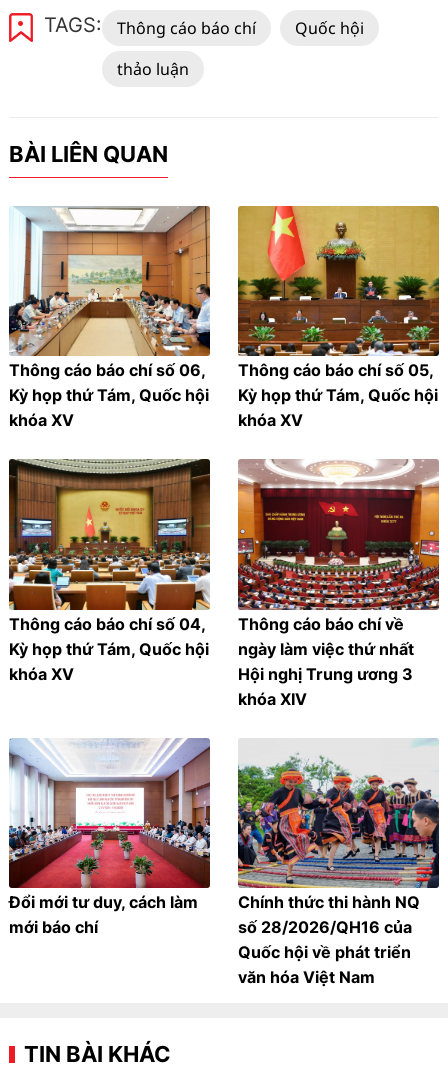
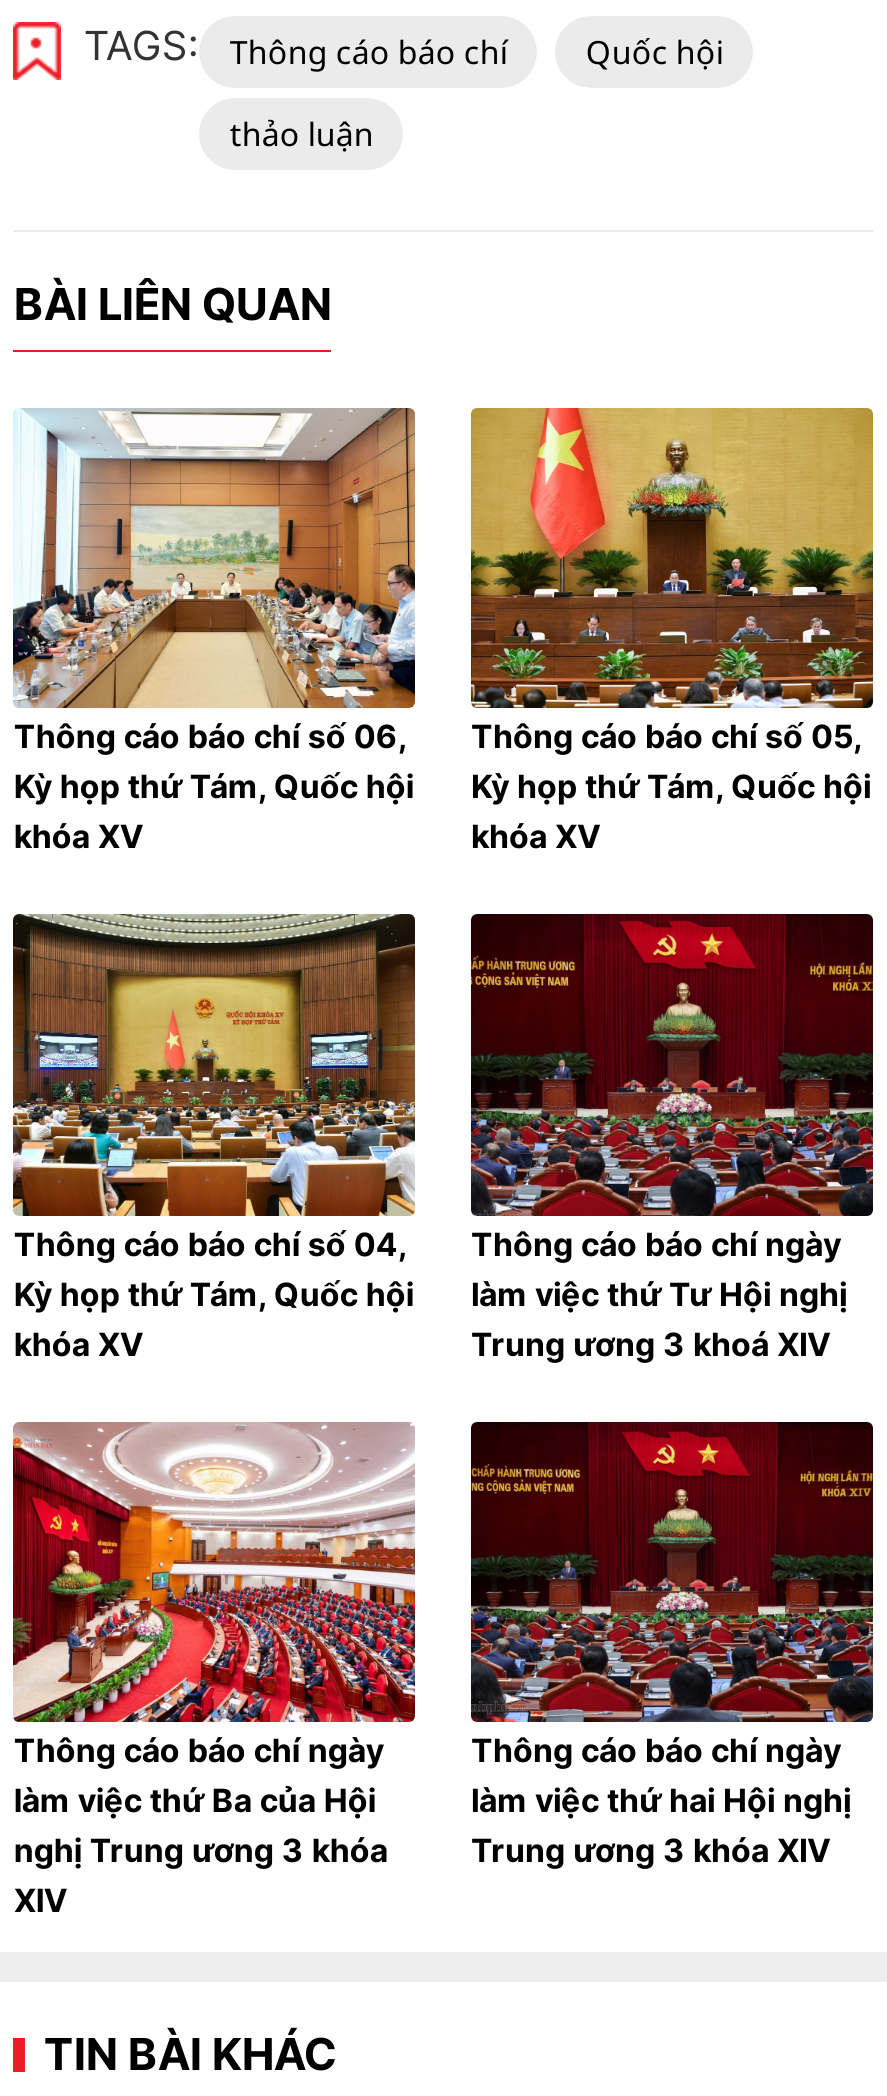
[237,459,440,709] [image] | Thông cáo báo chí về | ngày làm việc thứ nhất | Hội nghị Trung ương 3 | khóa XIV -> [469,912,875,1364] [image] | Thông cáo báo chí ngày | làm việc thứ Tư Hội nghị | Trung ương 3 khoá XIV
[8,738,211,937] [image] | Đổi mới tư duy, cách làm | mới báo chí -> [11,1420,417,1921] [image] | Thông cáo báo chí ngày | làm việc thứ Ba của Hội | nghị Trung ương 3 khóa | XIV
[237,738,439,987] [image] | Chính thức thi hành NQ | số 28/2026/QH16 của | Quốc hội về phát triển | văn hóa Việt Nam -> [469,1420,875,1871] [image] | Thông cáo báo chí ngày | làm việc thứ hai Hội nghị | Trung ương 3 khóa XIV

